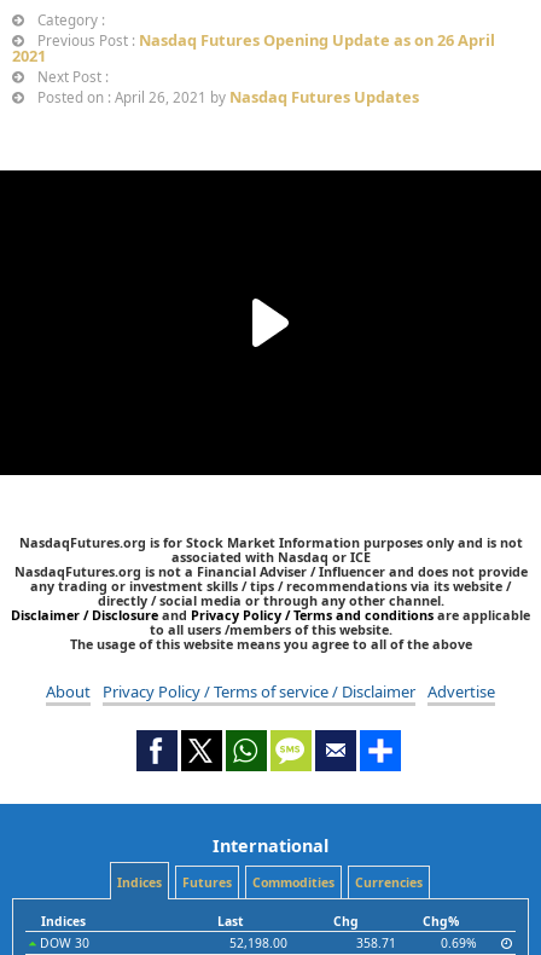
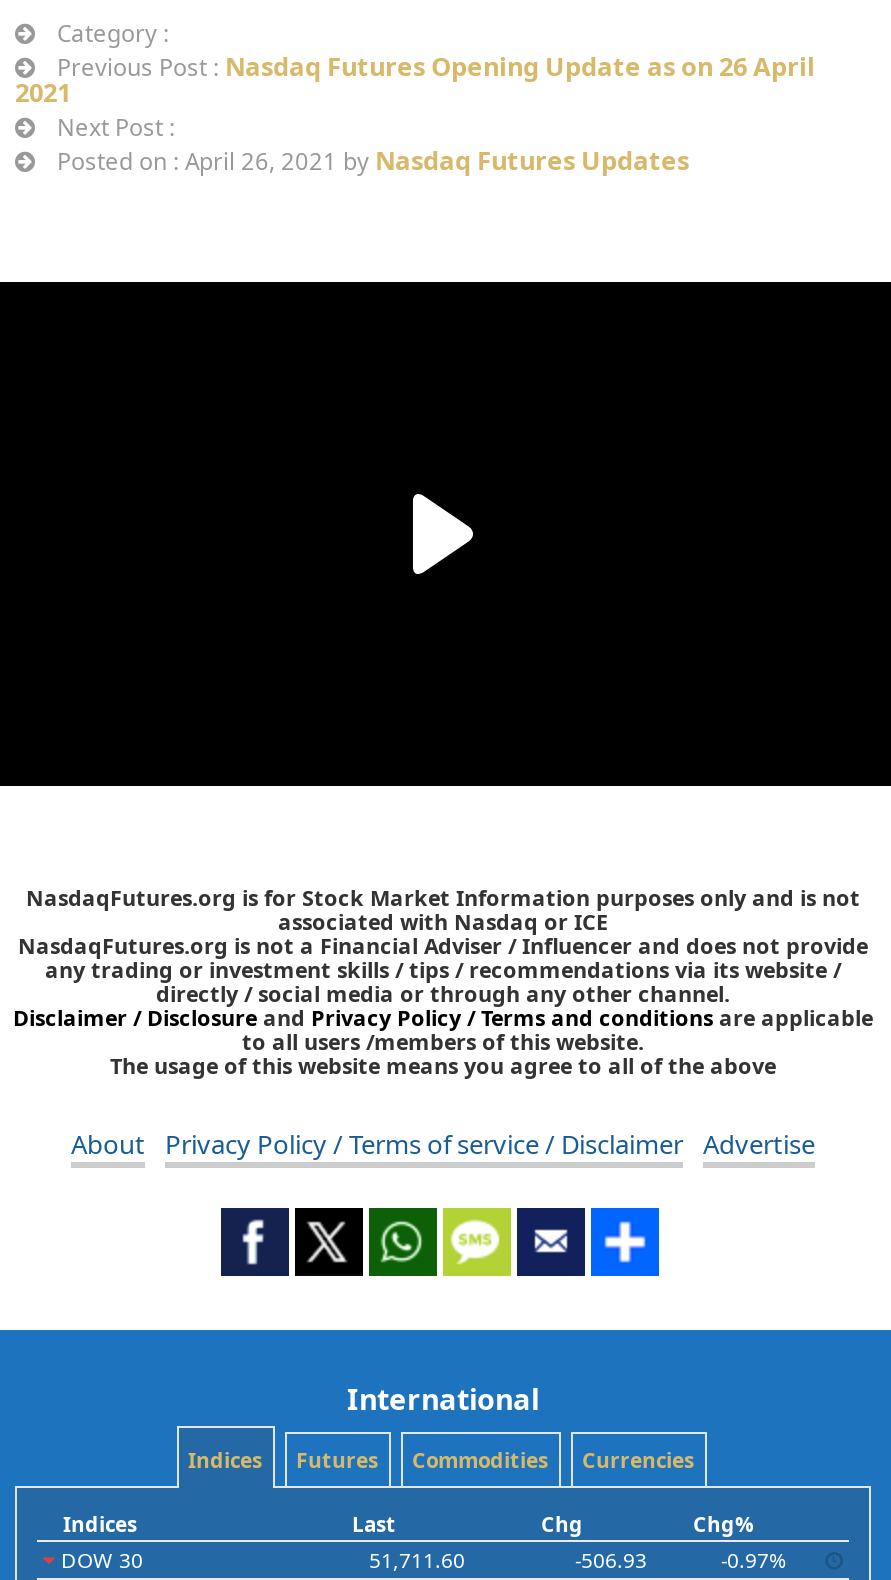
[229,935,287,951] 52,198.00 -> [369,1546,465,1574] 51,711.60
[356,935,396,951] 358.71 -> [575,1546,647,1574] -506.93
[441,935,477,951] 0.69% -> [721,1546,787,1574] -0.97%

